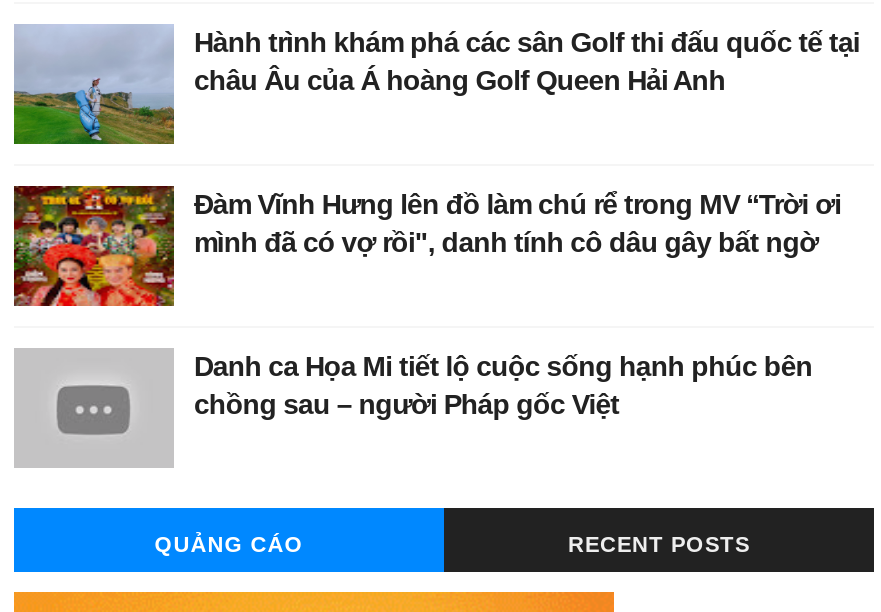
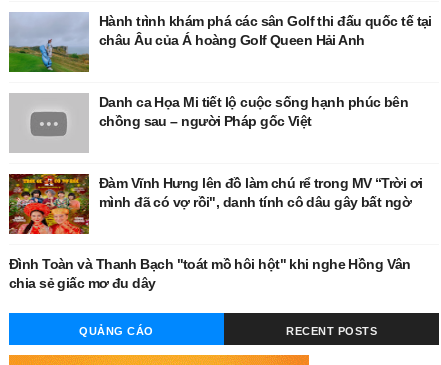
[12,184,174,308] [image] -> [8,173,90,249] [image]
moved [194,189,841,259] -> [99,175,422,210]: Đàm Vĩnh Hưng lên đồ làm chú rể trong MV “Trời ơi | mình đã có vợ rồi", danh tính cô dâu gây bất ngờ
moved [194,351,812,421] -> [99,94,408,129]: Danh ca Họa Mi tiết lộ cuộc sống hạnh phúc bên | chồng sau – người Pháp gốc Việt
none -> [9,256,411,291] Đình Toàn và Thanh Bạch "toát mồ hôi hột" khi nghe Hồng Vân | chia sẻ giấc mơ đu dây

